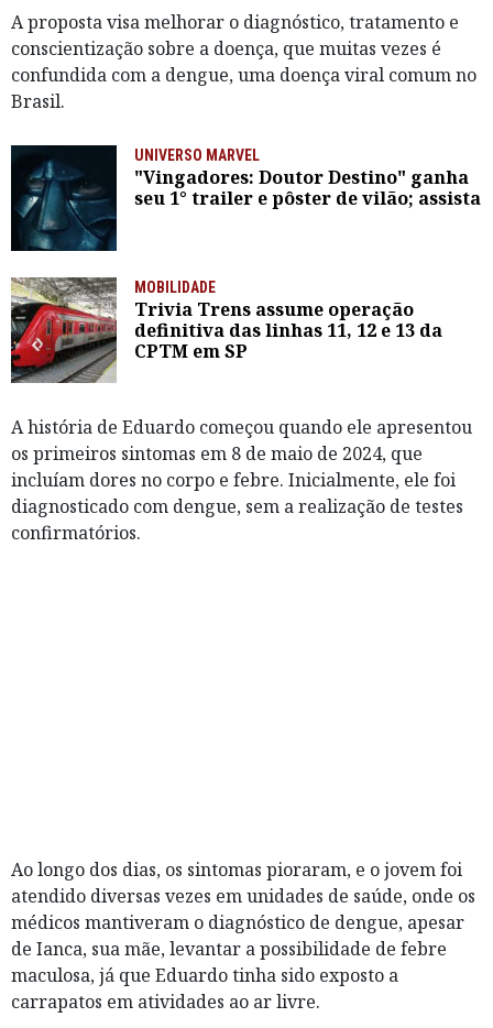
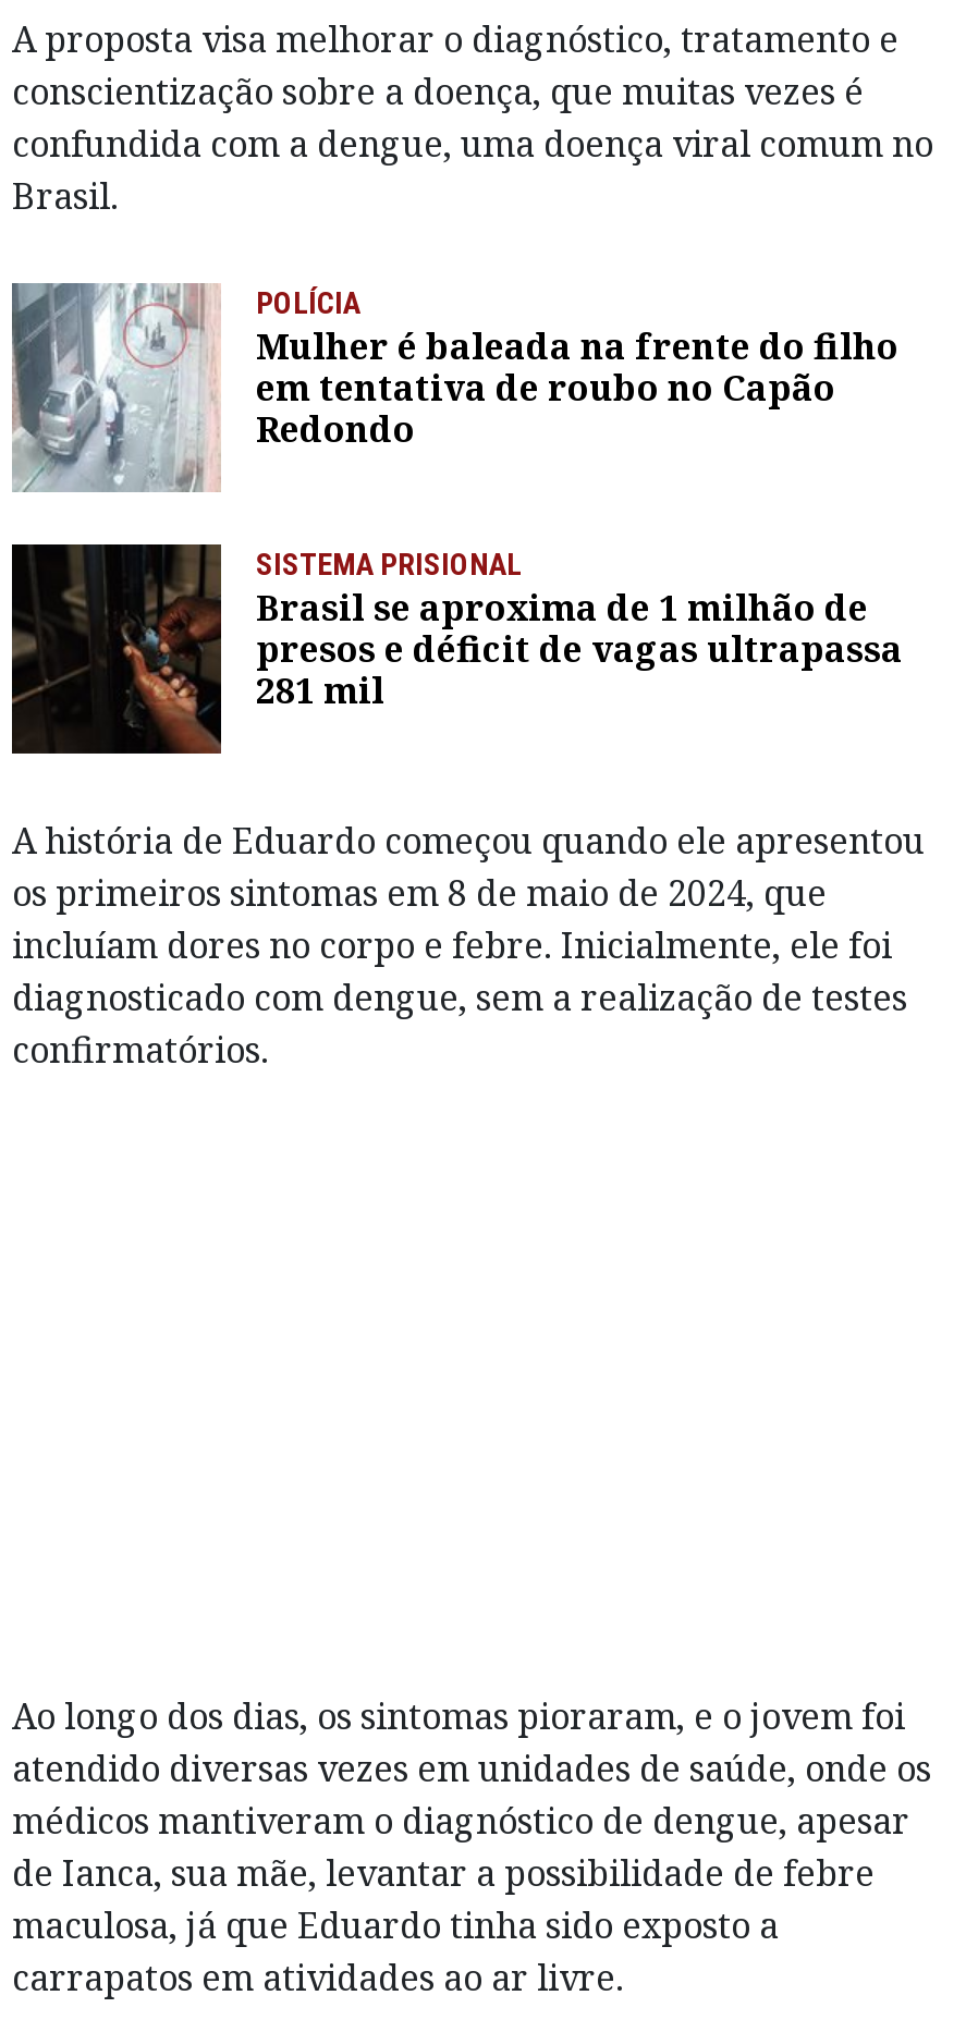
[10,144,481,252] [image] | UNIVERSO MARVEL | "Vingadores: Doutor Destino" ganha | seu 1° trailer e pôster de vilão; assista -> [10,281,898,492] [image] | POLÍCIA | Mulher é baleada na frente do filho | em tentativa de roubo no Capão | Redondo
[10,276,442,384] [image] | MOBILIDADE | Trivia Trens assume operação | definitiva das linhas 11, 12 e 13 da | CPTM em SP -> [10,544,903,756] [image] | SISTEMA PRISIONAL | Brasil se aproxima de 1 milhão de | presos e déficit de vagas ultrapassa | 281 mil

